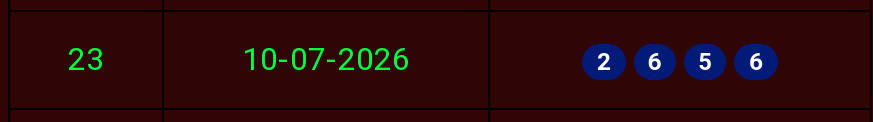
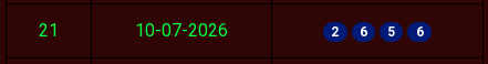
[68,40,104,78] 23 -> [39,20,59,41] 21

